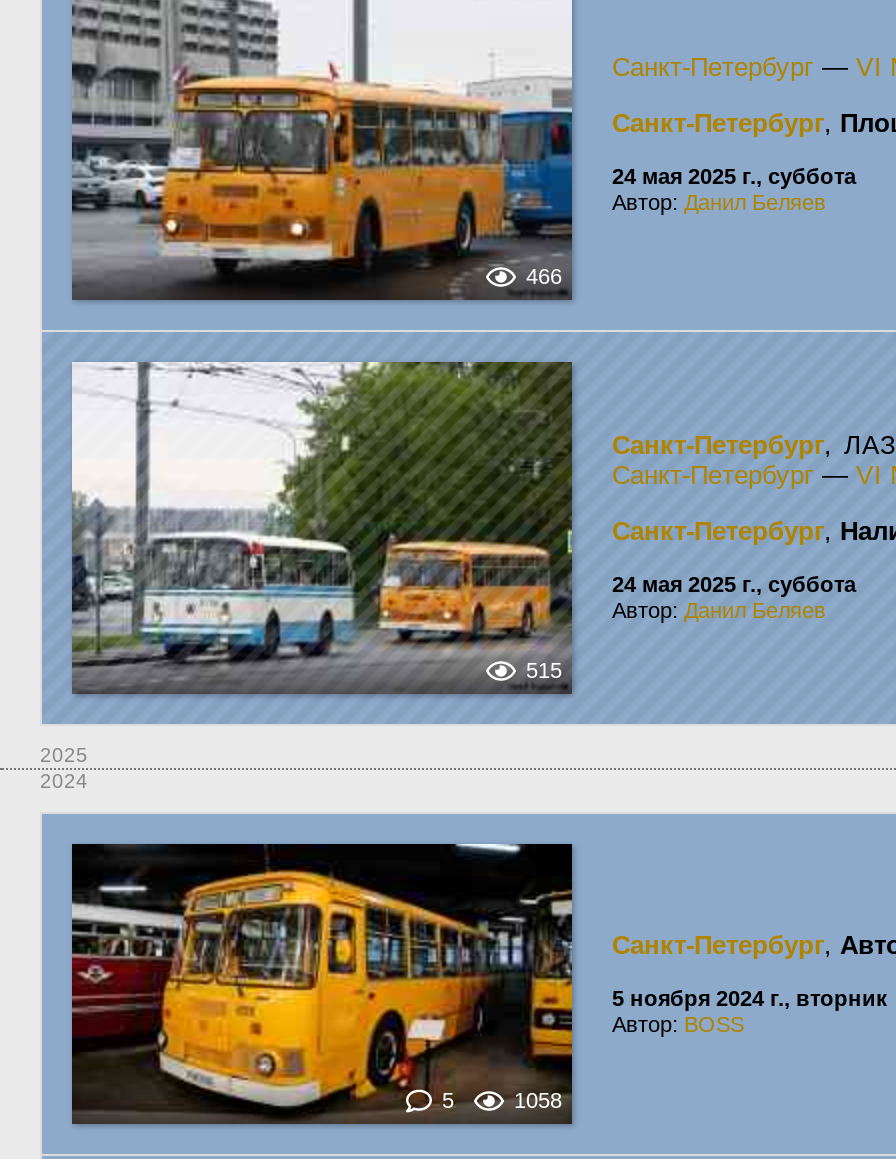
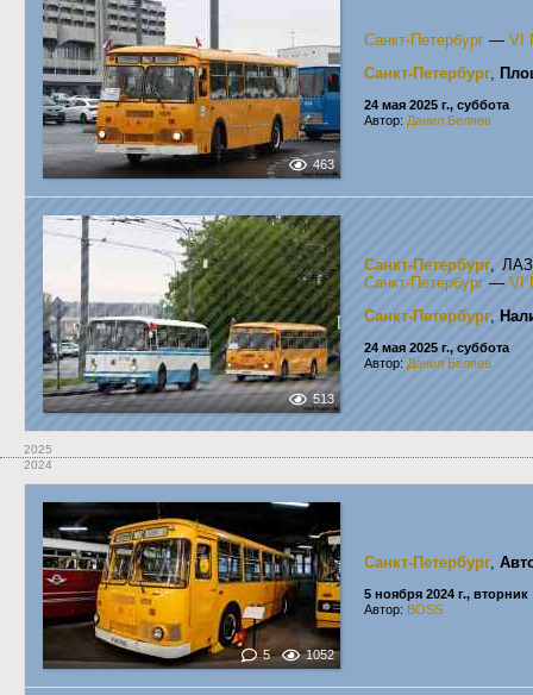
[526,264,562,288] 466 -> [313,157,334,171] 463
[526,658,562,682] 515 -> [313,392,334,406] 513
[514,1088,562,1112] 1058 -> [306,647,334,662] 1052

